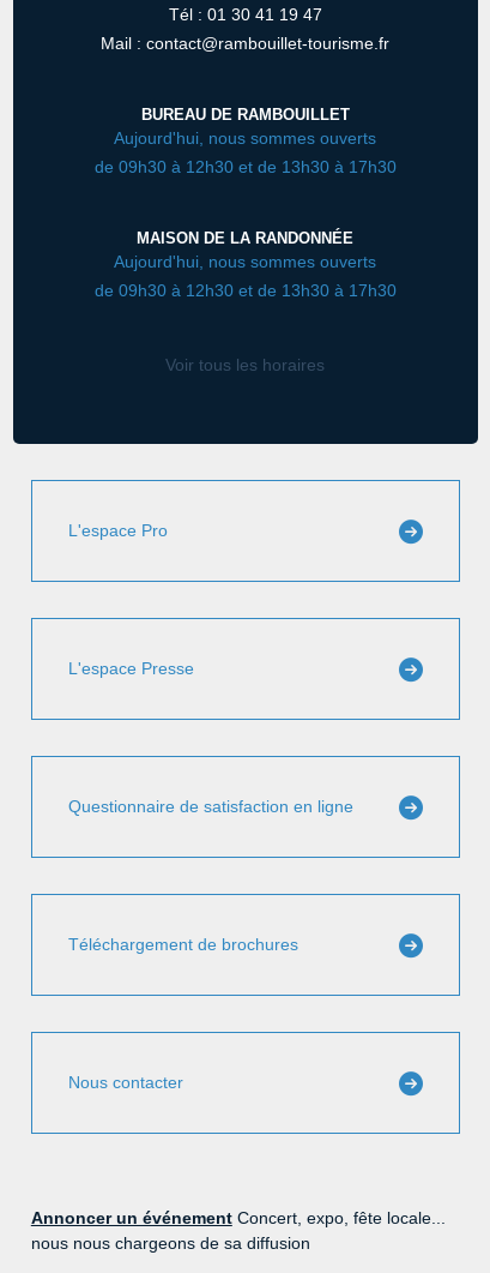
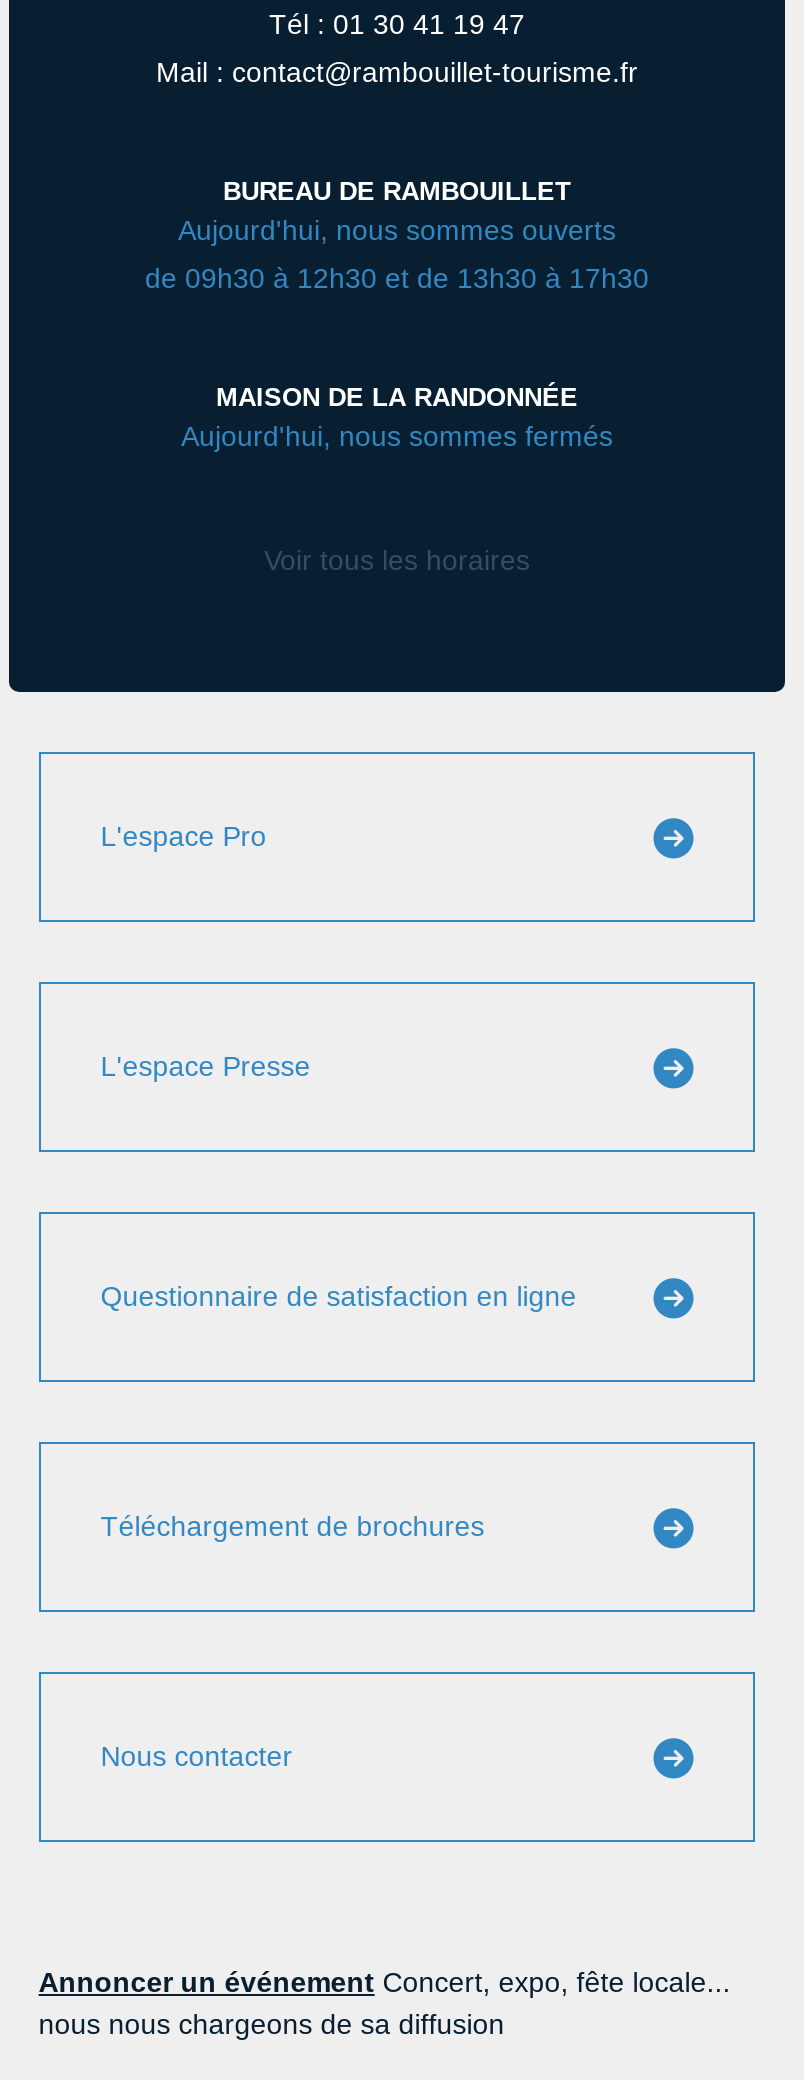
[95,252,397,300] Aujourd'hui, nous sommes ouverts | de 09h30 à 12h30 et de 13h30 à 17h30 -> [181,420,613,452] Aujourd'hui, nous sommes fermés

